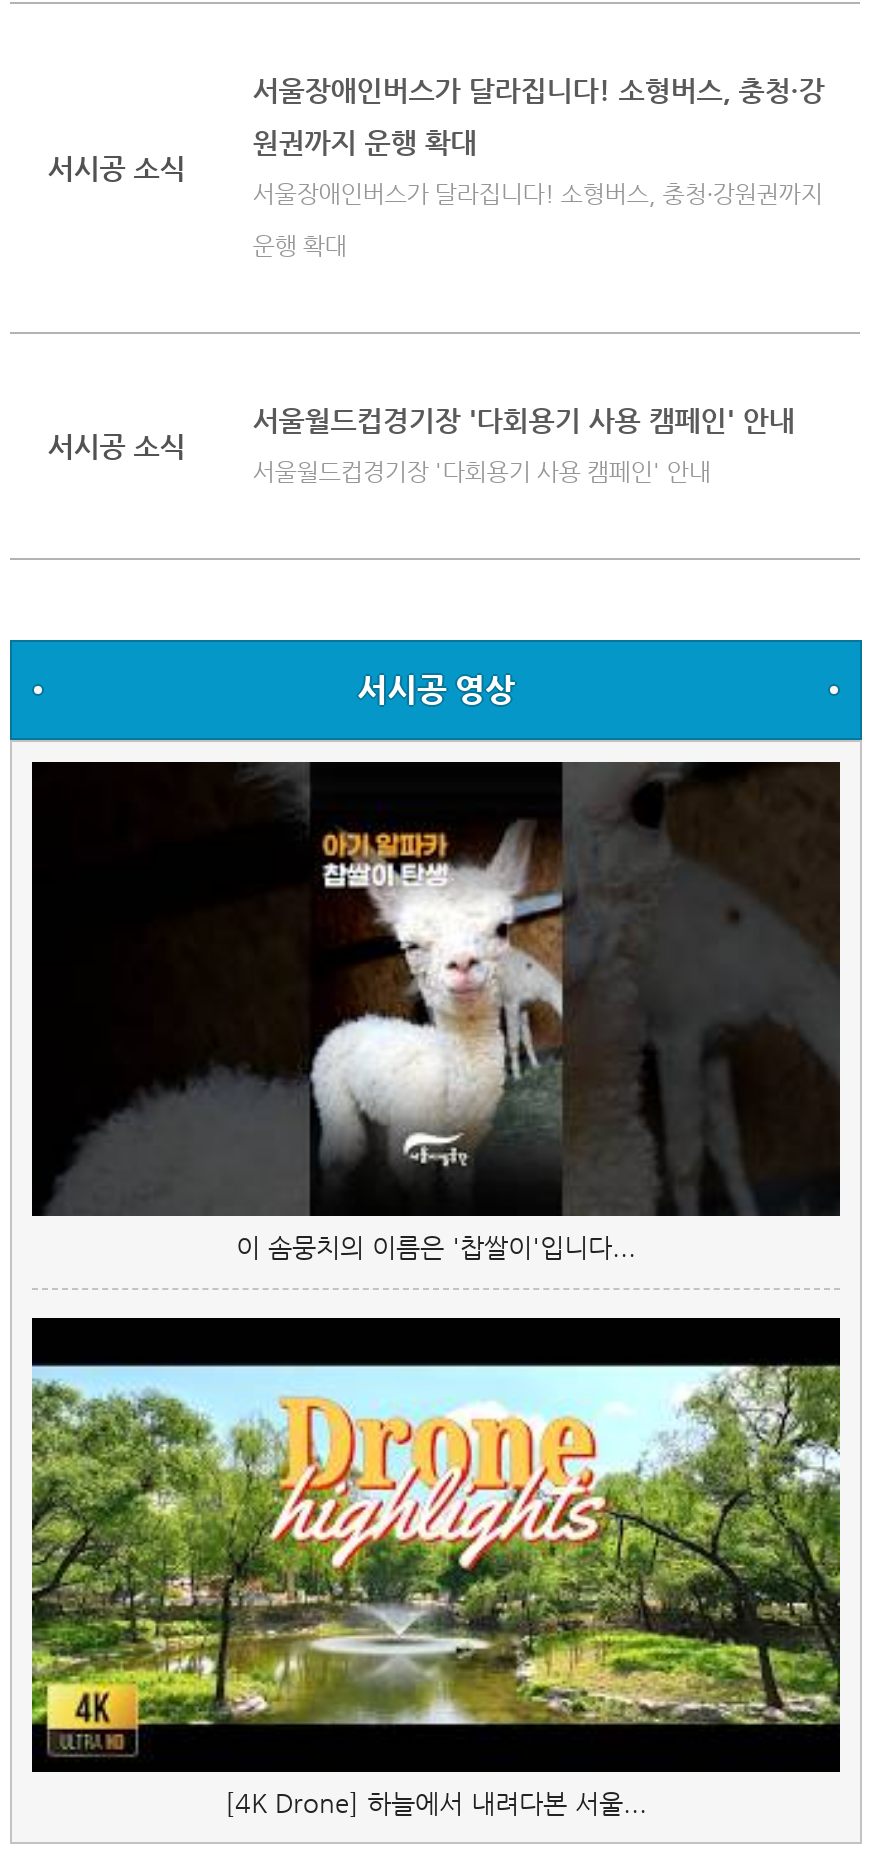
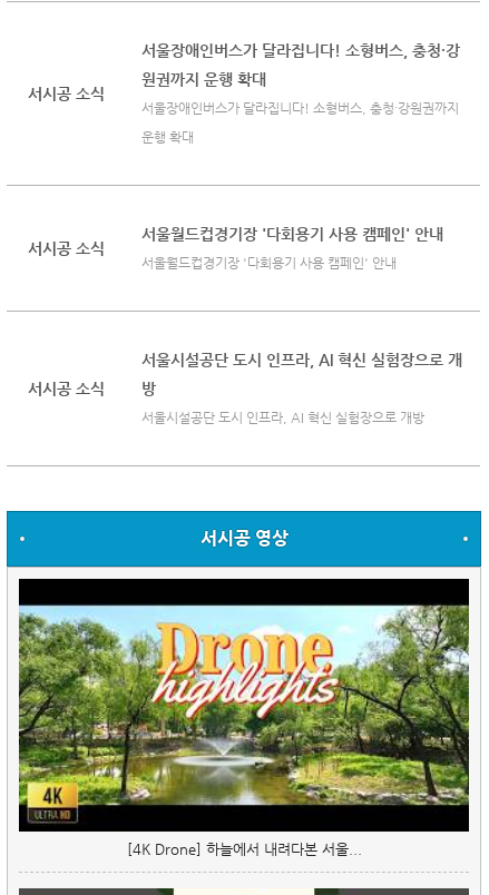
none -> [28,380,104,397] 서시공 소식
none -> [142,351,462,425] 서울시설공단 도시 인프라, AI 혁신 실험장으로 개 | 방 | 서울시설공단 도시 인프라, AI 혁신 실험장으로 개방
moved [357,670,515,708] -> [200,528,288,549]: 서시공 영상
[30,762,842,1262] [image] | 이 솜뭉치의 이름은 '찹쌀이'입니다... -> none

